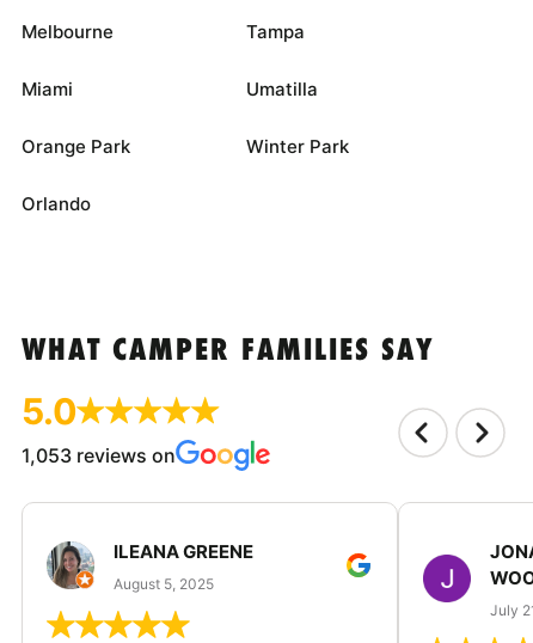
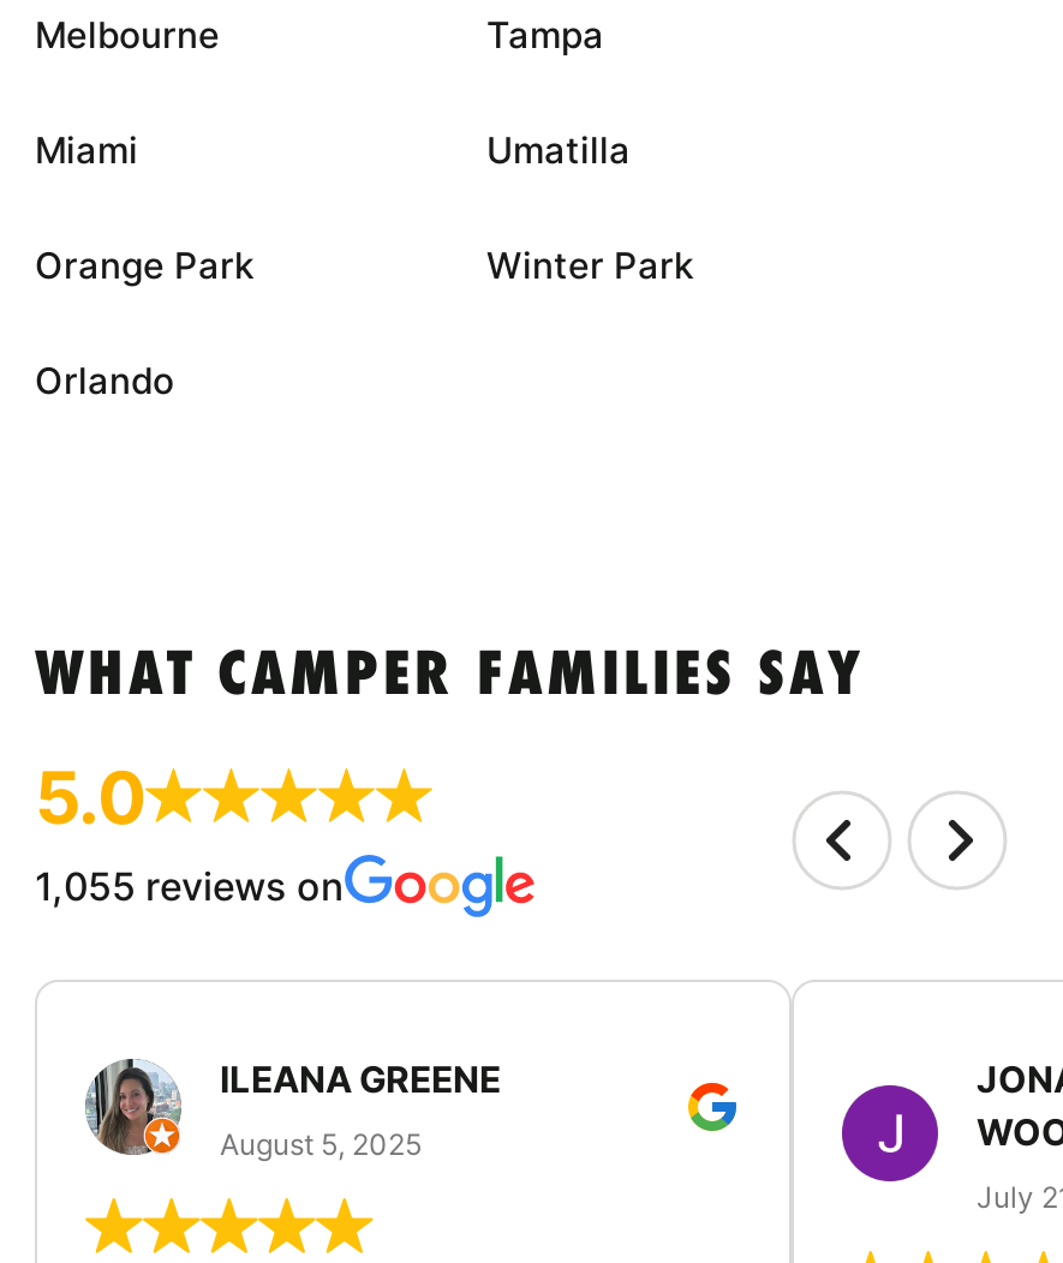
[22,443,176,467] 1,053 reviews on -> [35,862,345,910] 1,055 reviews on

